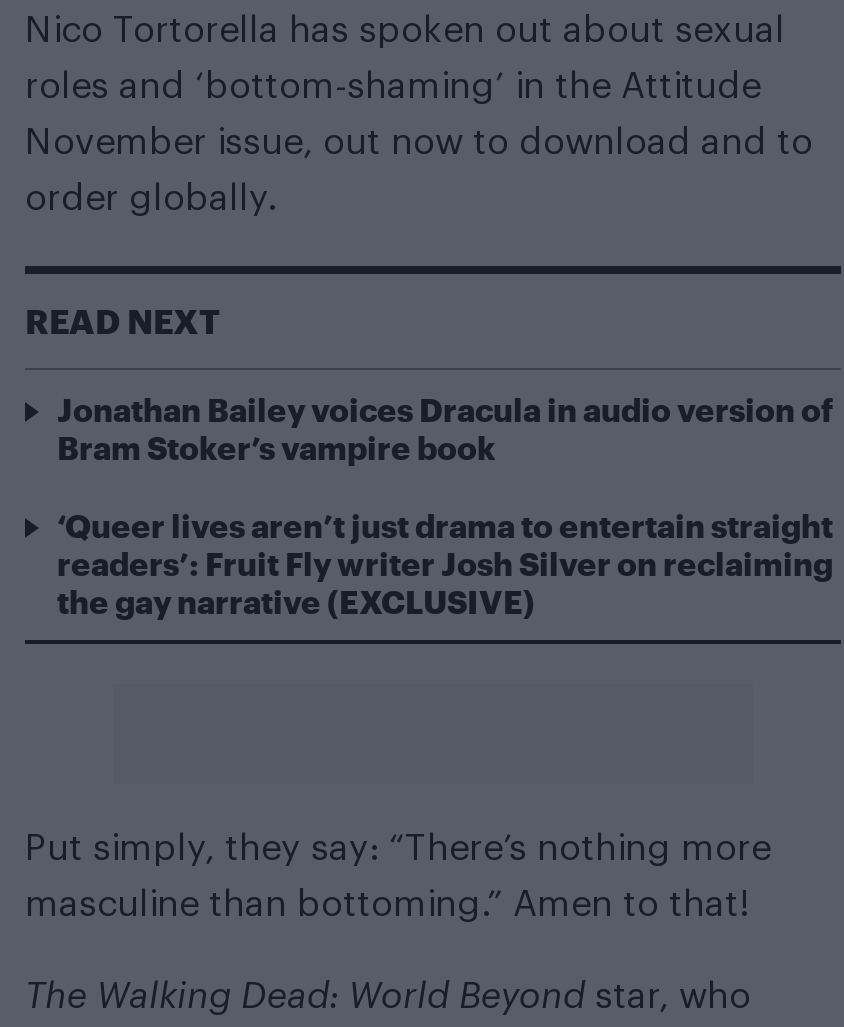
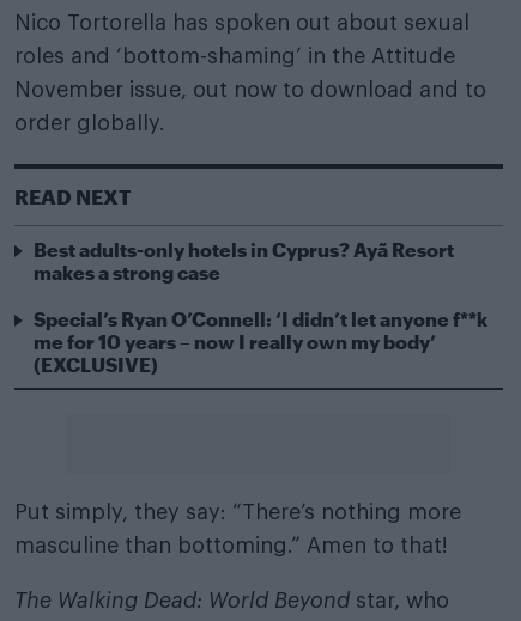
[57,391,833,467] Jonathan Bailey voices Dracula in audio version of | Bram Stoker’s vampire book -> [34,238,454,284] Best adults-only hotels in Cyprus? Ayã Resort | makes a strong case
[57,507,833,621] ‘Queer lives aren’t just drama to entertain straight | readers’: Fruit Fly writer Josh Silver on reclaiming | the gay narrative (EXCLUSIVE) -> [34,308,487,376] Special’s Ryan O’Connell: ‘I didn’t let anyone f**k | me for 10 years – now I really own my body’ | (EXCLUSIVE)

